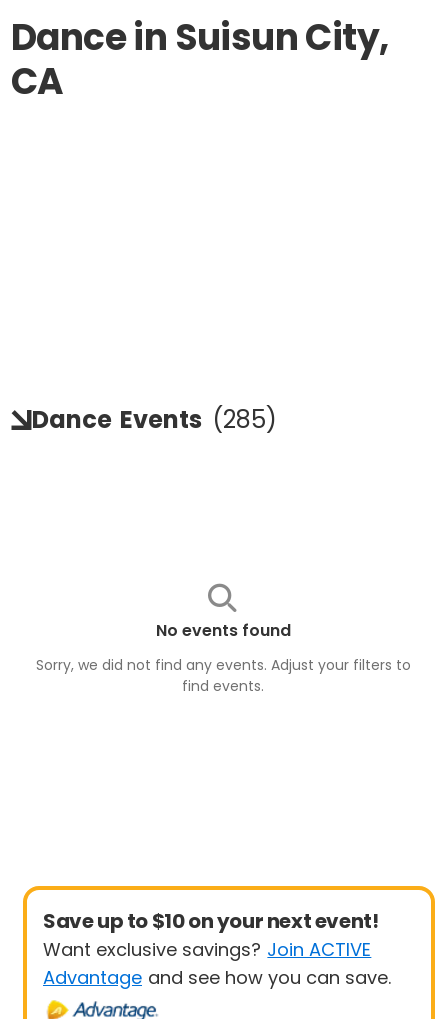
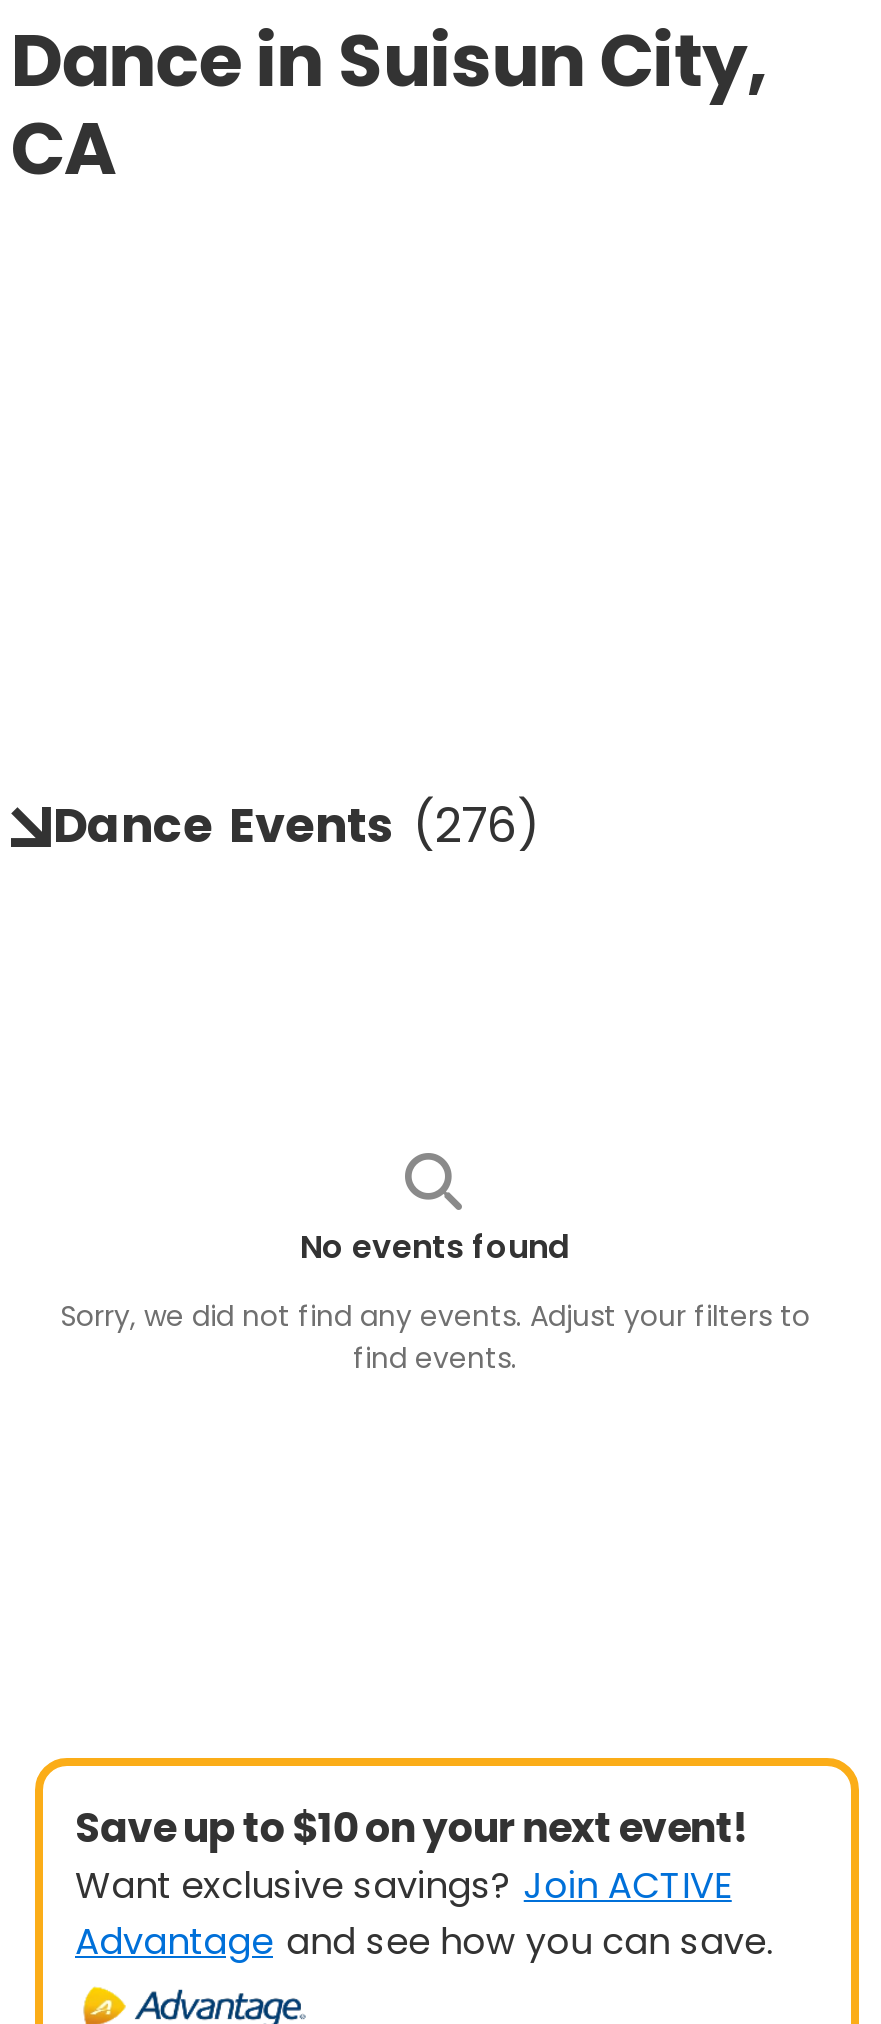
[32,403,277,436] Dance Events (285) -> [53,792,539,858] Dance Events (276)

